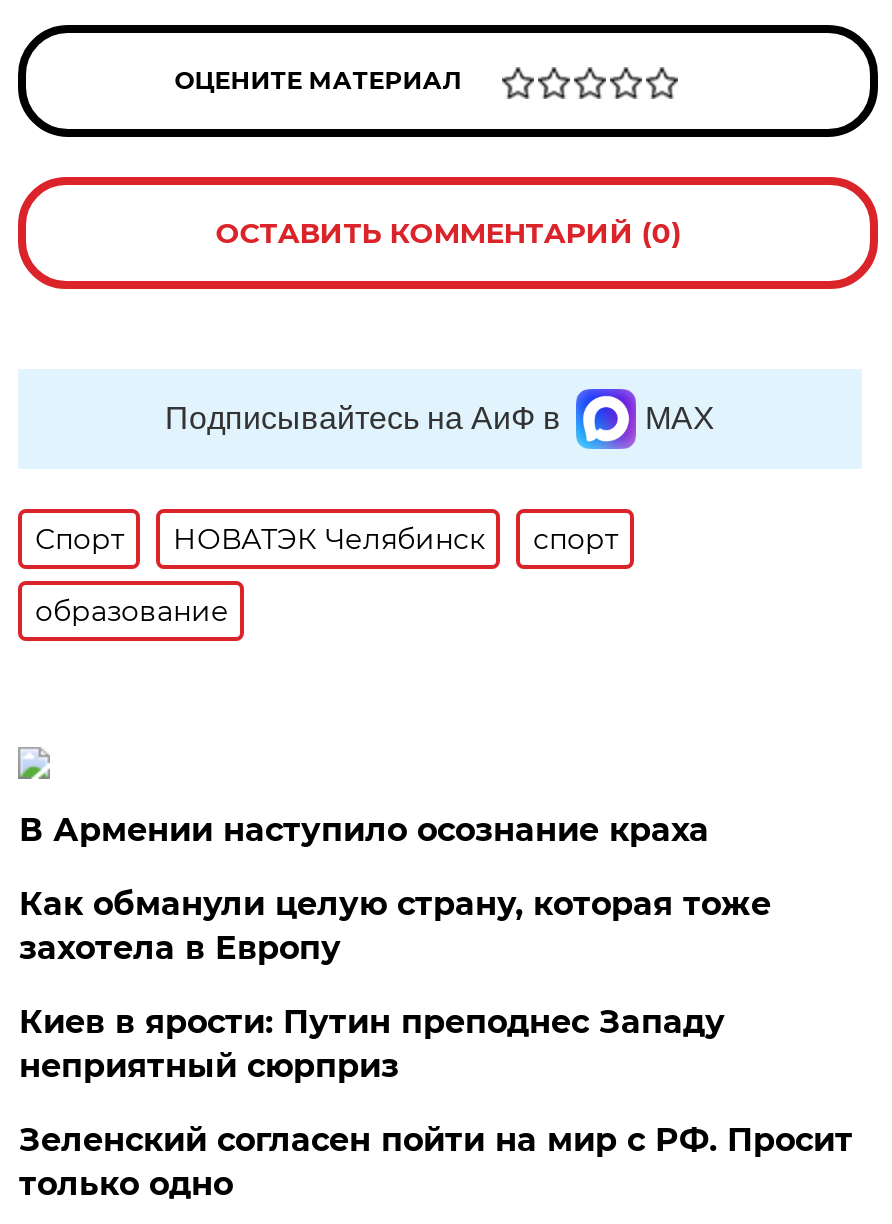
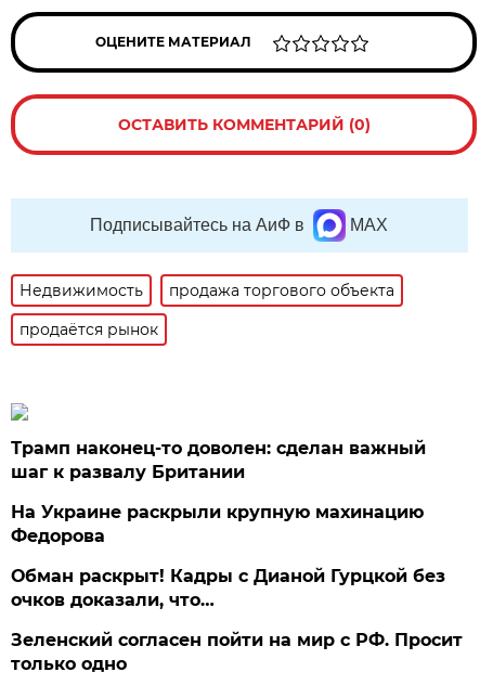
[35,522,619,558] Спорт | НОВАТЭК Челябинск | спорт -> [20,281,395,301] Недвижимость | продажа торгового объекта
[35,594,229,630] образование -> [20,320,159,340] продаётся рынок
[19,812,709,850] В Армении наступило осознание краха -> [11,438,426,483] Трамп наконец-то доволен: сделан важный | шаг к развалу Британии
[19,886,771,968] Как обманули целую страну, которая тоже | захотела в Европу -> [11,502,424,547] На Украине раскрыли крупную махинацию | Федорова
[19,1004,725,1086] Киев в ярости: Путин преподнес Западу | неприятный сюрприз -> [11,566,446,611] Обман раскрыт! Кадры с Дианой Гурцкой без | очков доказали, что…

